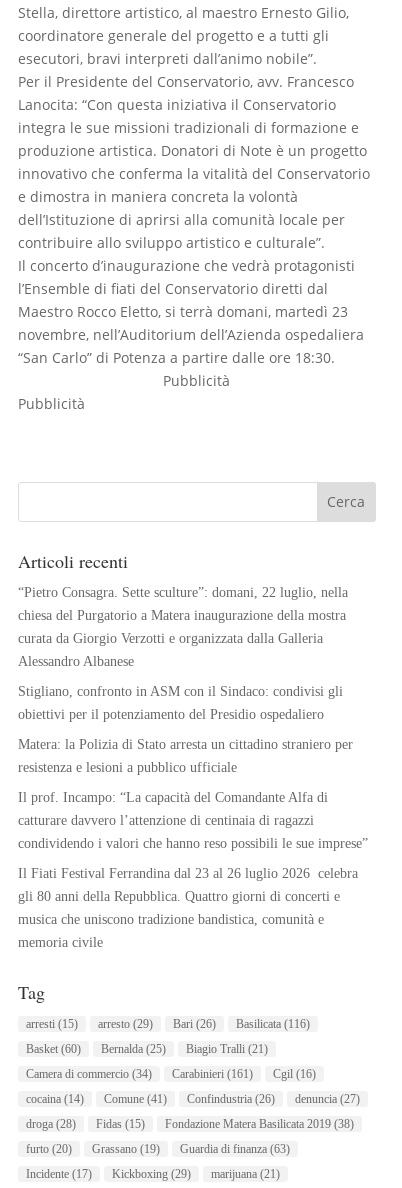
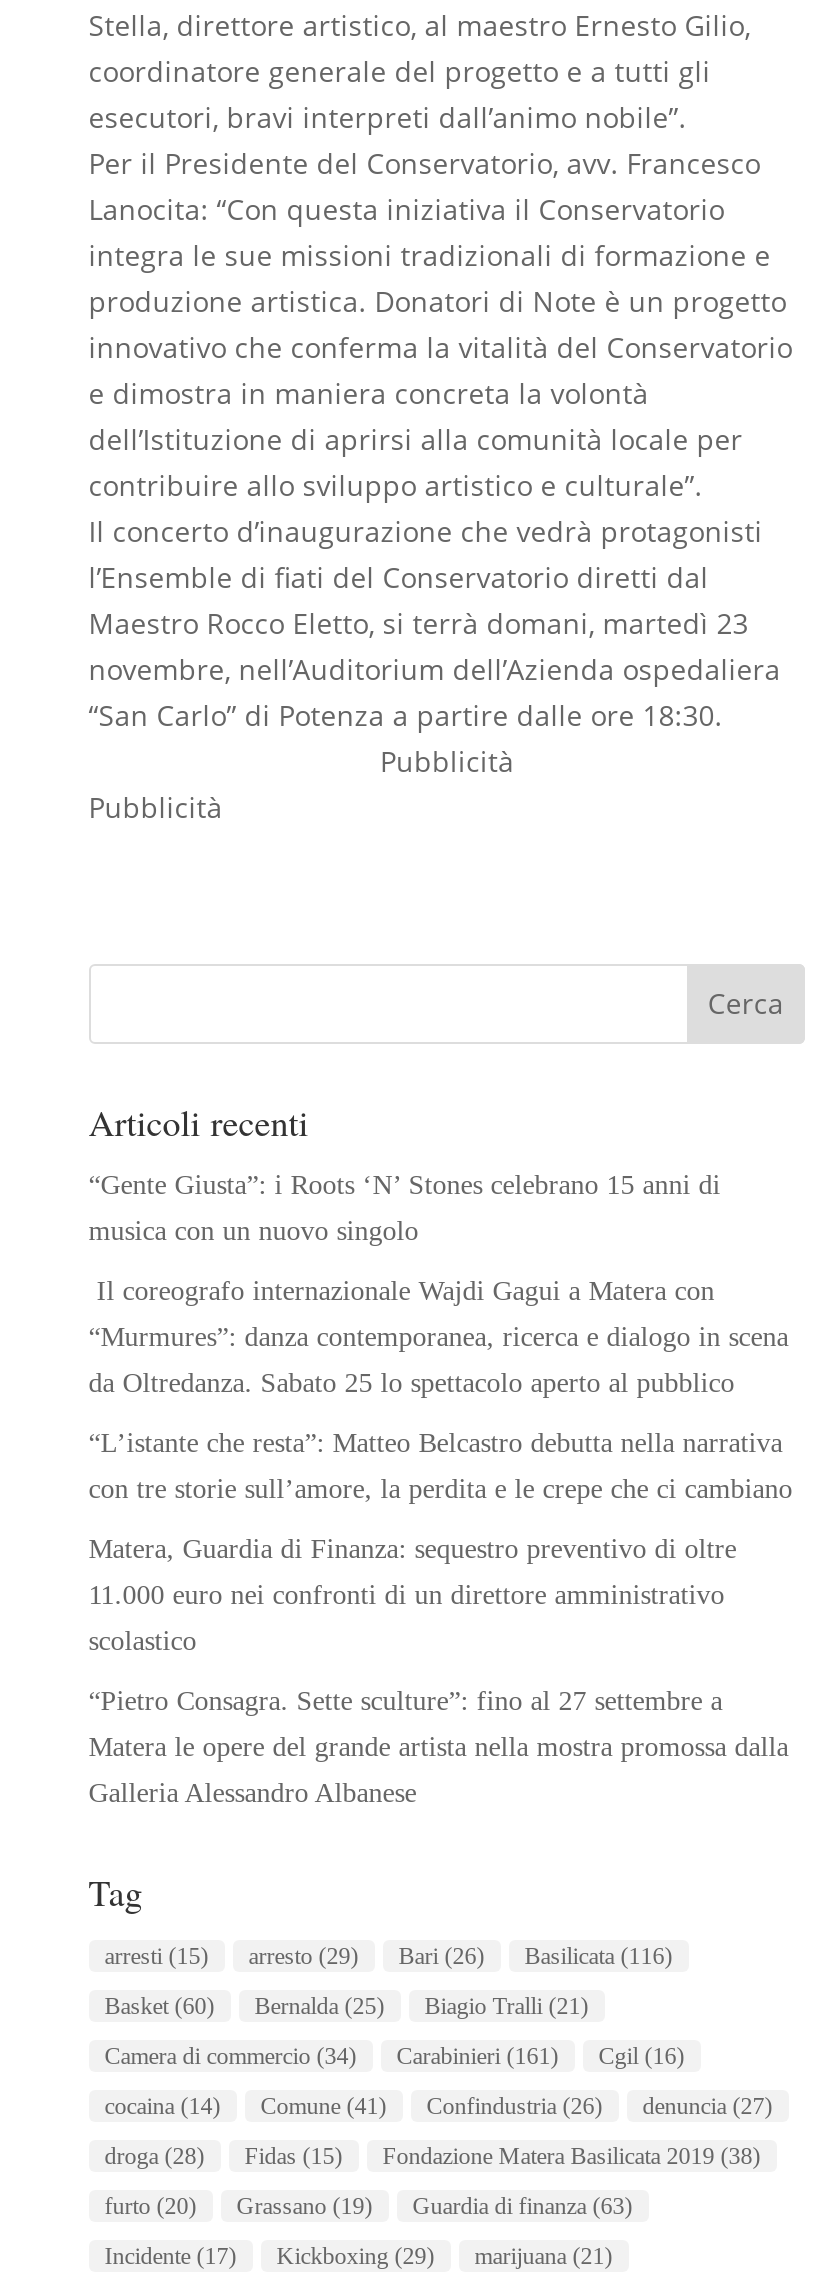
[18,585,368,950] “Pietro Consagra. Sette sculture”: domani, 22 luglio, nella | chiesa del Purgatorio a Matera inaugurazione della mostra | curata da Giorgio Verzotti e organizzata dalla Galleria | Alessandro Albanese | Stigliano, confronto in ASM con il Sindaco: condivisi gli | obiettivi per il potenziamento del Presidio ospedaliero | Matera: la Polizia di Stato arresta un cittadino straniero per | resistenza e lesioni a pubblico ufficiale | Il prof. Incampo: “La capacità del Comandante Alfa di | catturare davvero l’attenzione di centinaia di ragazzi | condividendo i valori che hanno reso possibili le sue imprese” | Il Fiati Festival Ferrandina dal 23 al 26 luglio 2026 celebra | gli 80 anni della Repubblica. Quattro giorni di concerti e | musica che uniscono tradizione bandistica, comunità e | memoria civile -> [89,1169,793,1807] “Gente Giusta”: i Roots ‘N’ Stones celebrano 15 anni di | musica con un nuovo singolo | Il coreografo internazionale Wajdi Gagui a Matera con | “Murmures”: danza contemporanea, ricerca e dialogo in scena | da Oltredanza. Sabato 25 lo spettacolo aperto al pubblico | “L’istante che resta”: Matteo Belcastro debutta nella narrativa | con tre storie sull’amore, la perdita e le crepe che ci cambiano | Matera, Guardia di Finanza: sequestro preventivo di oltre | 11.000 euro nei confronti di un direttore amministrativo | scolastico | “Pietro Consagra. Sette sculture”: fino al 27 settembre a | Matera le opere del grande artista nella mostra promossa dalla | Galleria Alessandro Albanese

